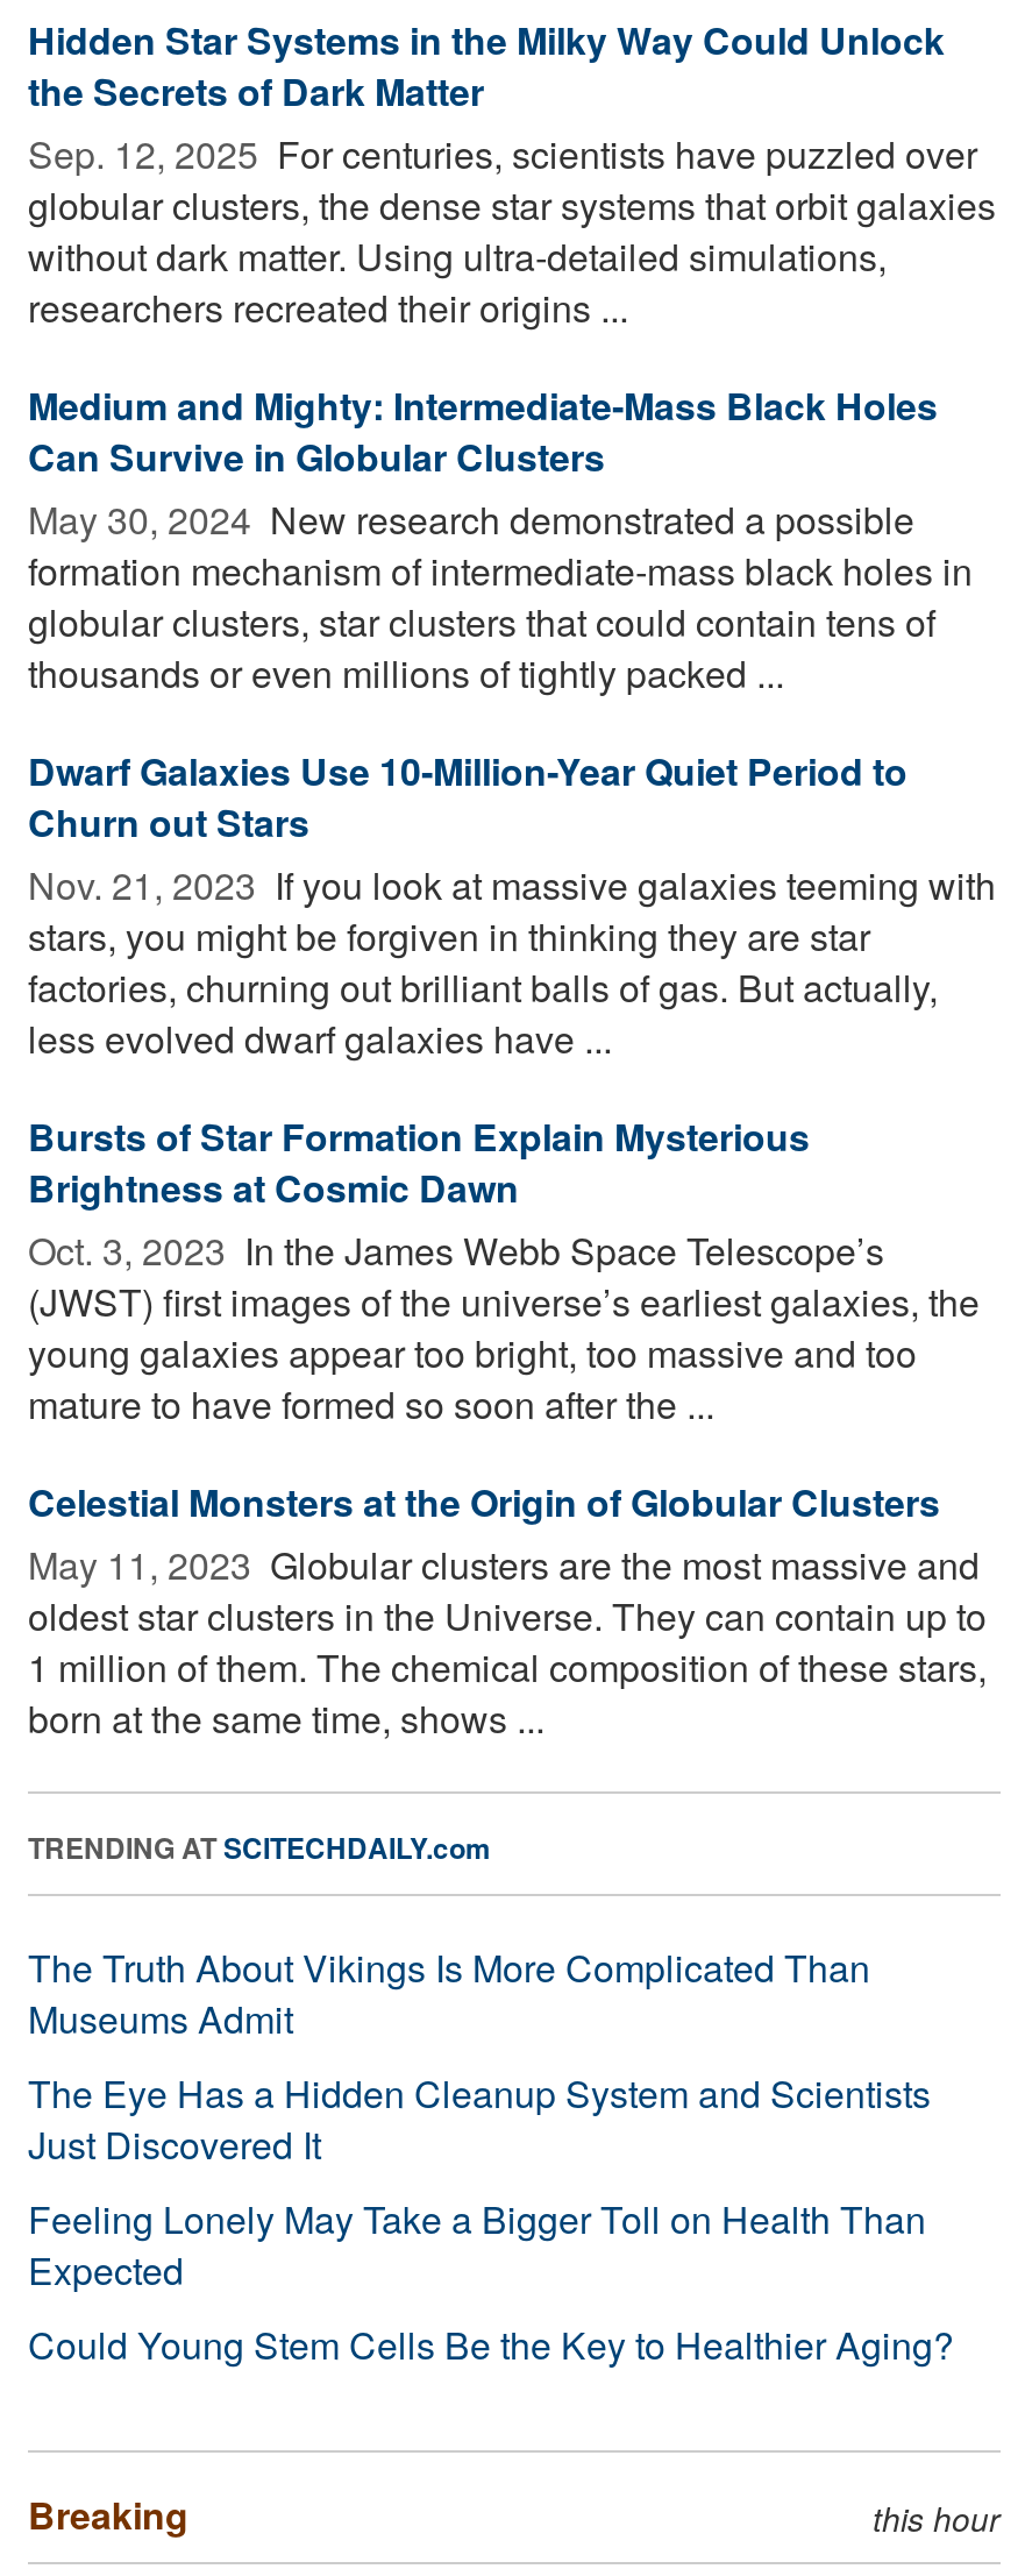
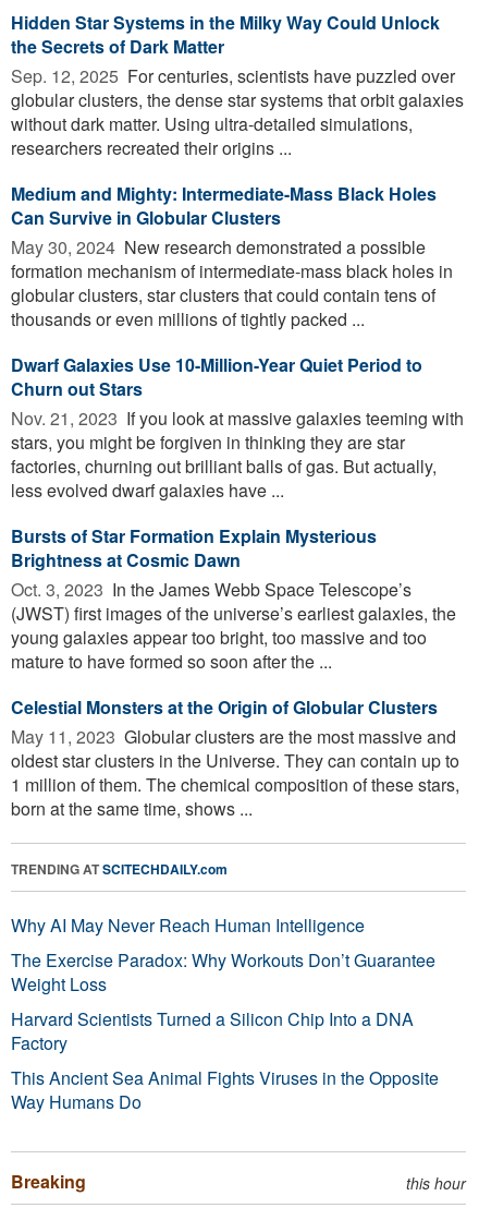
[28,1940,954,2370] The Truth About Vikings Is More Complicated Than | Museums Admit | The Eye Has a Hidden Cleanup System and Scientists | Just Discovered It | Feeling Lonely May Take a Bigger Toll on Health Than | Expected | Could Young Stem Cells Be the Key to Healthier Aging? -> [11,913,439,1114] Why AI May Never Reach Human Intelligence | The Exercise Paradox: Why Workouts Don’t Guarantee | Weight Loss | Harvard Scientists Turned a Silicon Chip Into a DNA | Factory | This Ancient Sea Animal Fights Viruses in the Opposite | Way Humans Do

